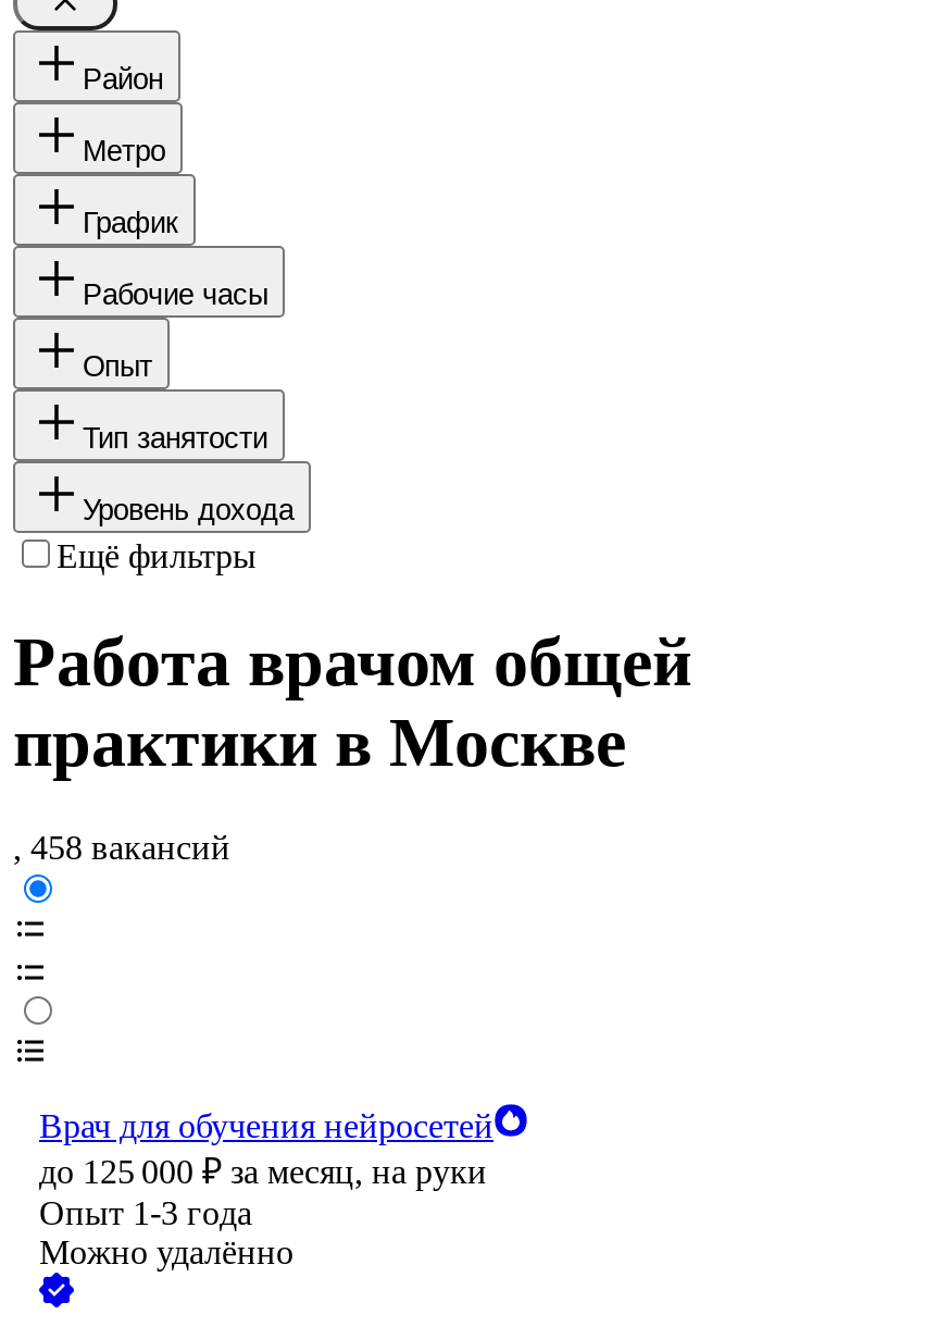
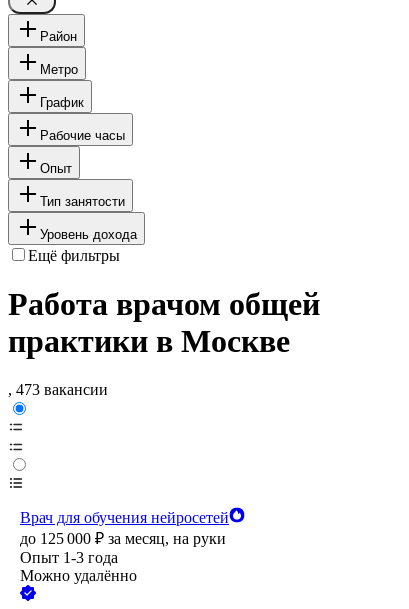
[13,830,230,867] , 458 вакансий -> [8,381,108,398] , 473 вакансии

